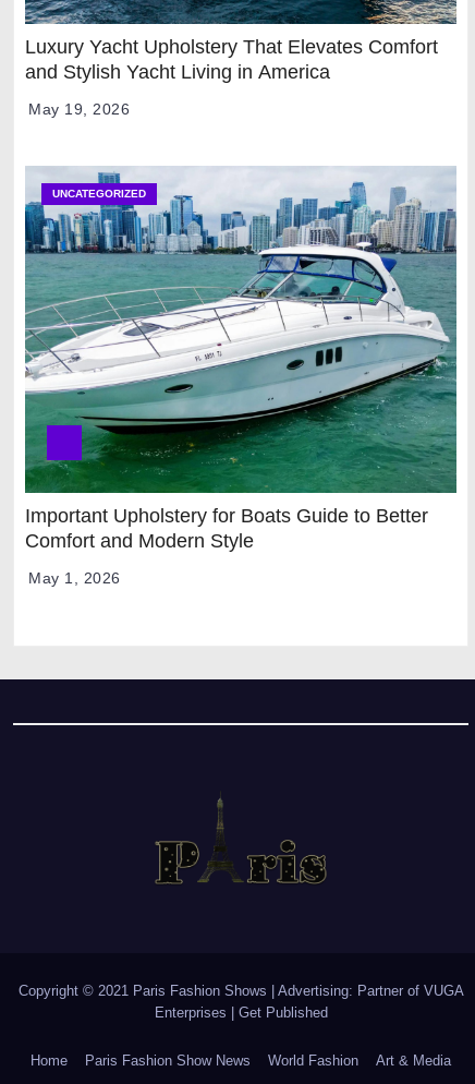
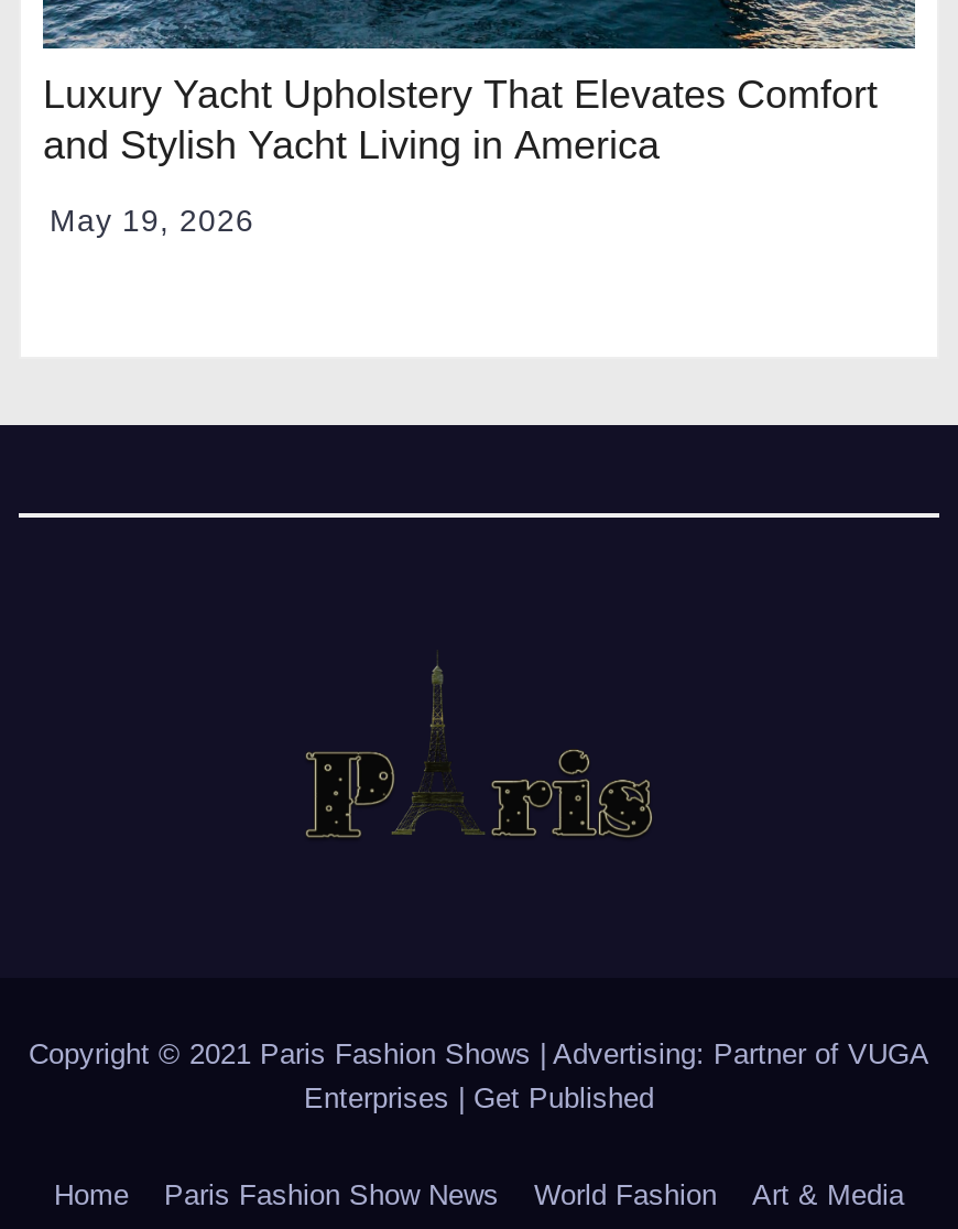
[24,166,456,494] [image] | UNCATEGORIZED -> none
[25,505,428,587] Important Upholstery for Boats Guide to Better | Comfort and Modern Style | May 1, 2026 -> none

